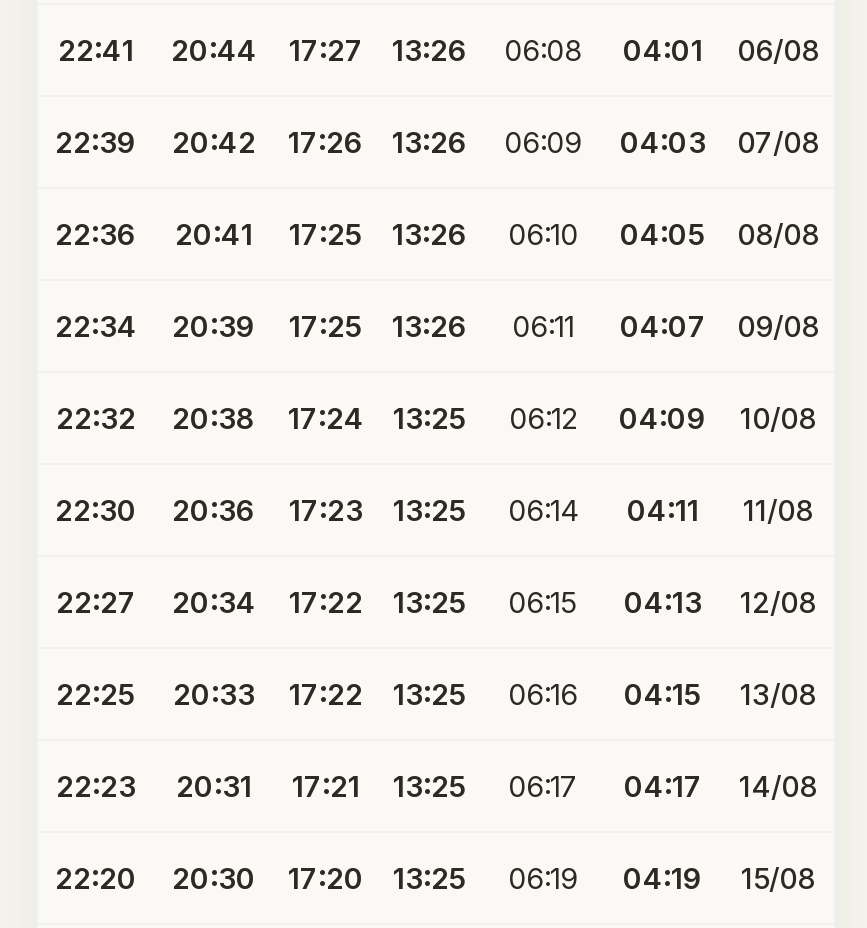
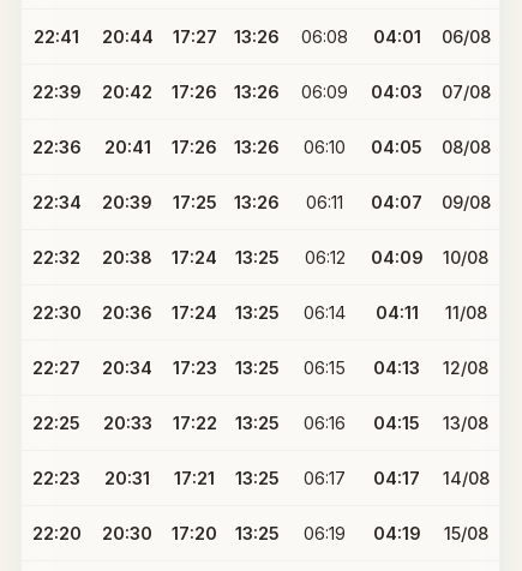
[55,217,819,251] 22:36 20:41 17:25 13:26 06:10 04:05 08/08 -> [32,137,490,157] 22:36 20:41 17:26 13:26 06:10 04:05 08/08
[55,493,813,527] 22:30 20:36 17:23 13:25 06:14 04:11 11/08 -> [32,302,487,323] 22:30 20:36 17:24 13:25 06:14 04:11 11/08
[56,585,816,619] 22:27 20:34 17:22 13:25 06:15 04:13 12/08 -> [32,357,488,378] 22:27 20:34 17:23 13:25 06:15 04:13 12/08

